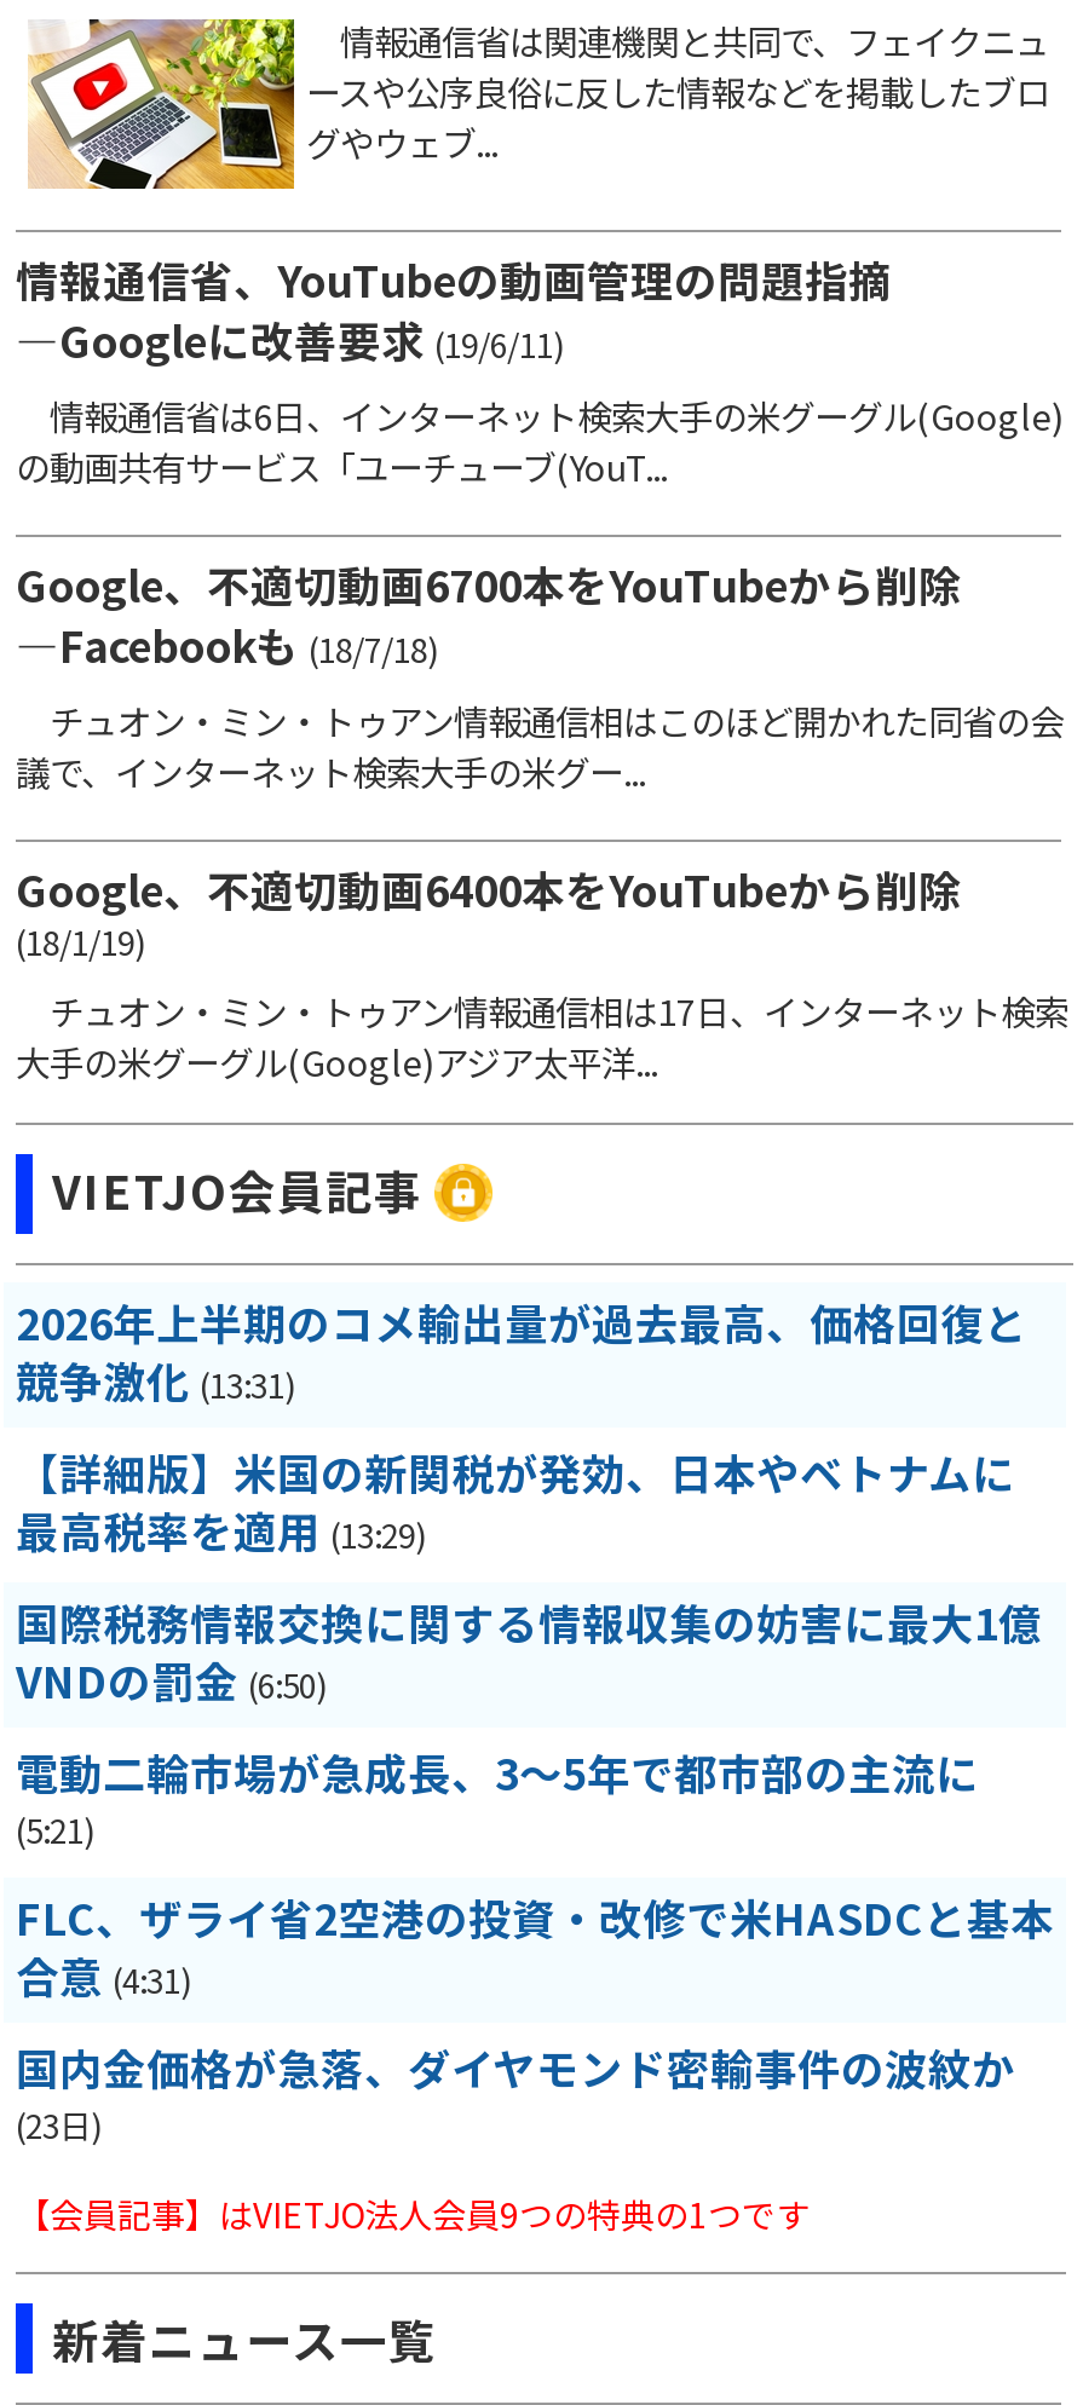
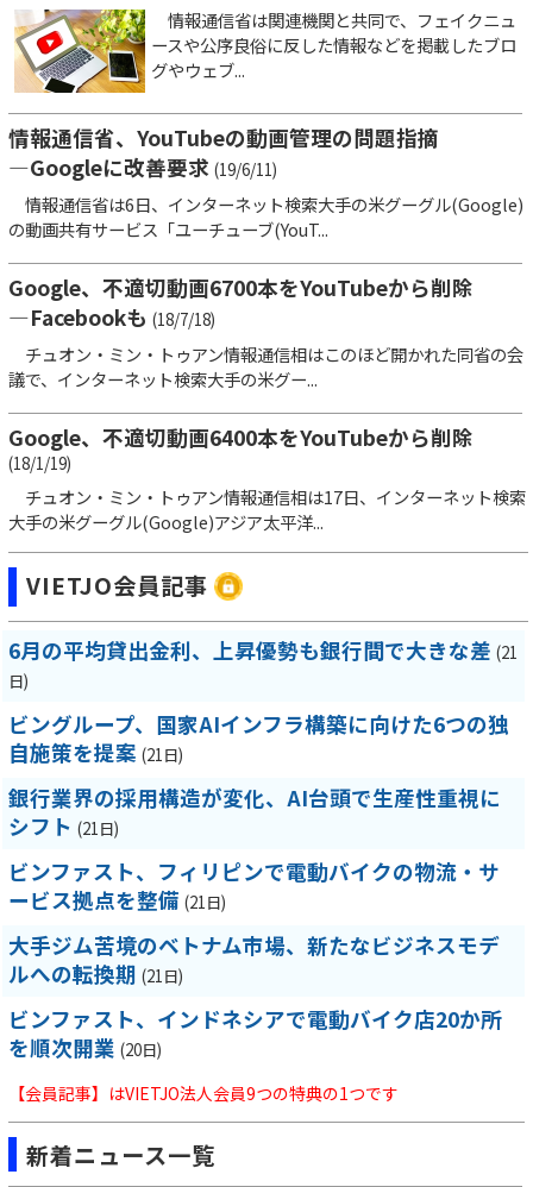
[16,1291,1027,1410] 2026年上半期のコメ輸出量が過去最高、価格回復と | 競争激化 (13:31) -> [8,635,518,692] 6月の平均貸出金利、上昇優勢も銀行間で大きな差 (21 | 日)
[16,1441,1015,1560] 【詳細版】米国の新関税が発効、日本やベトナムに | 最高税率を適用 (13:29) -> [8,708,509,767] ビングループ、国家AIインフラ構築に向けた6つの独 | 自施策を提案 (21日)
[16,1591,1042,1710] 国際税務情報交換に関する情報収集の妨害に最大1億 | VNDの罰金 (6:50) -> [8,782,501,840] 銀行業界の採用構造が変化、AI台頭で生産性重視に | シフト (21日)
[16,1741,979,1852] 電動二輪市場が急成長、3～5年で都市部の主流に | (5:21) -> [8,856,500,914] ビンファスト、フィリピンで電動バイクの物流・サ | ービス拠点を整備 (21日)
[16,1886,1054,2005] FLC、ザライ省2空港の投資・改修で米HASDCと基本 | 合意 (4:31) -> [8,930,500,988] 大手ジム苦境のベトナム市場、新たなビジネスモデ | ルへの転換期 (21日)
[16,2036,1015,2148] 国内金価格が急落、ダイヤモンド密輸事件の波紋か | (23日) -> [8,1003,502,1062] ビンファスト、インドネシアで電動バイク店20か所 | を順次開業 (20日)

